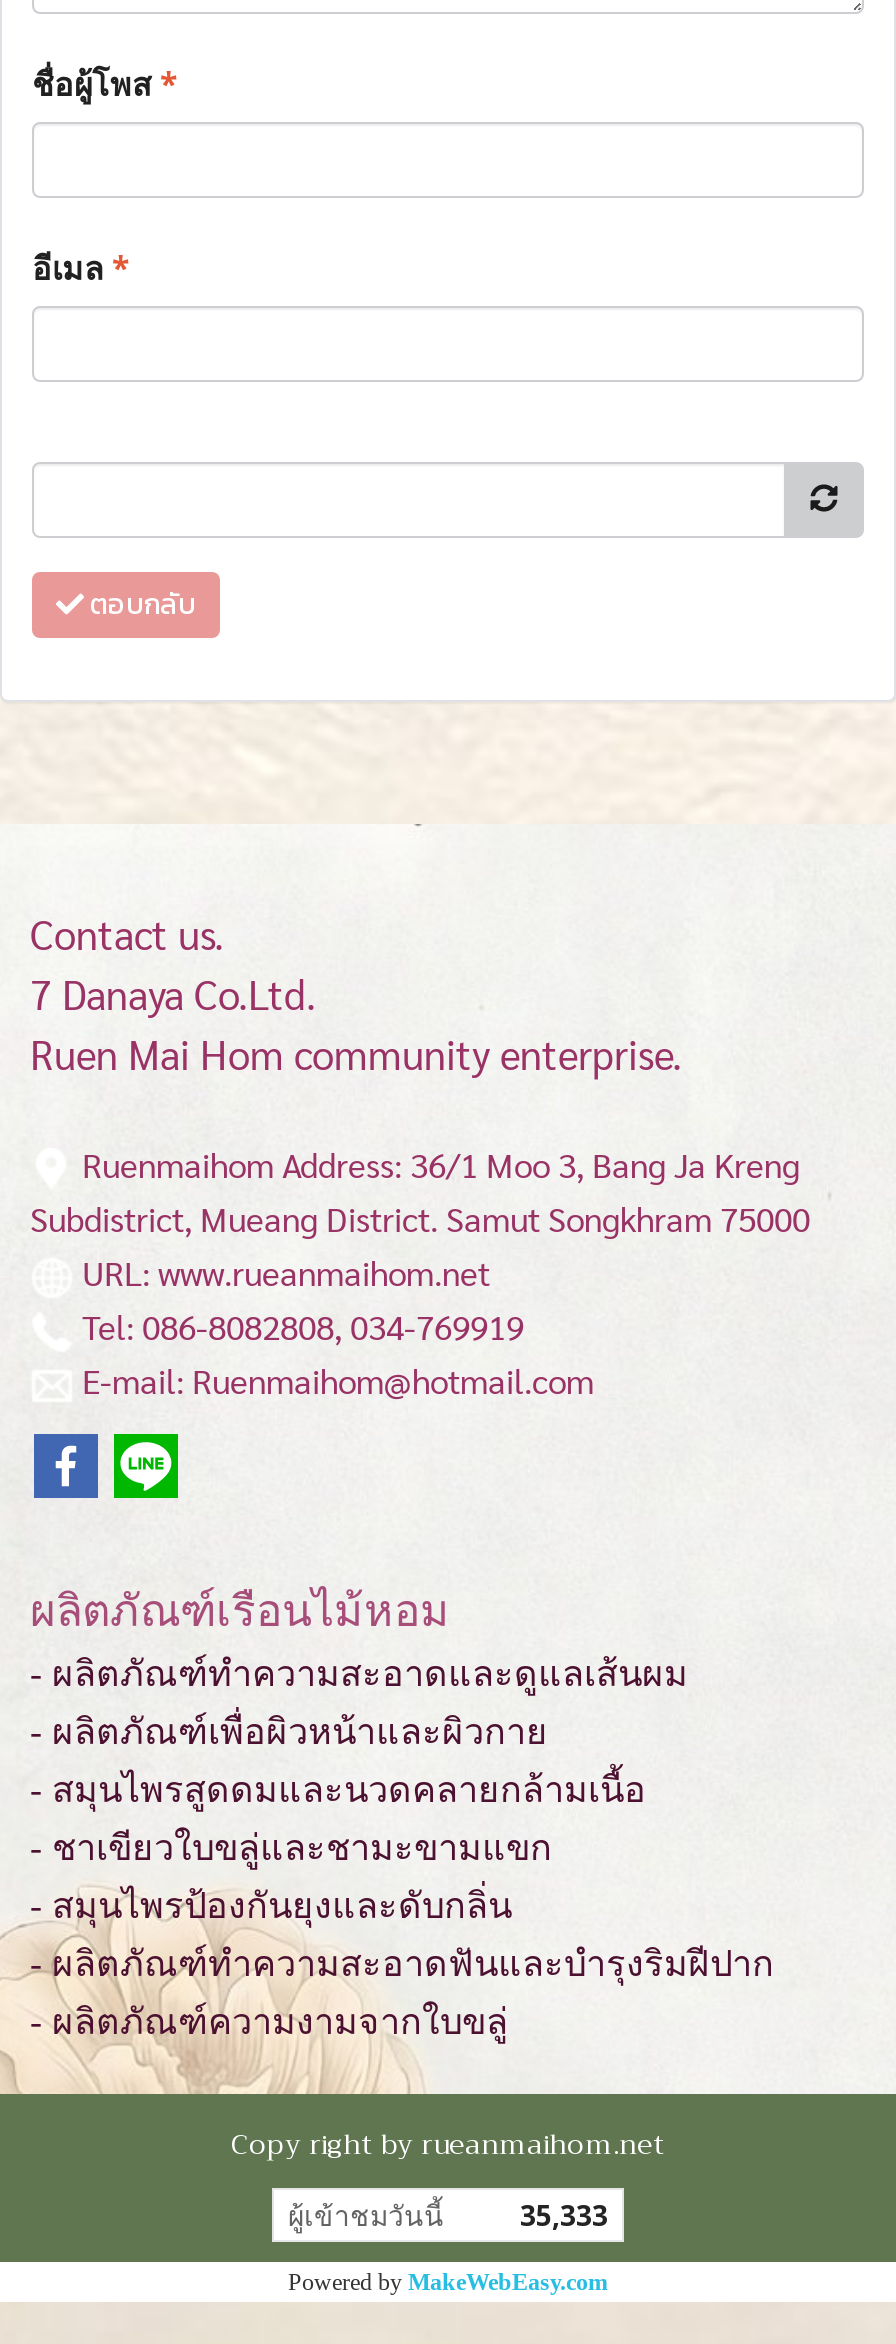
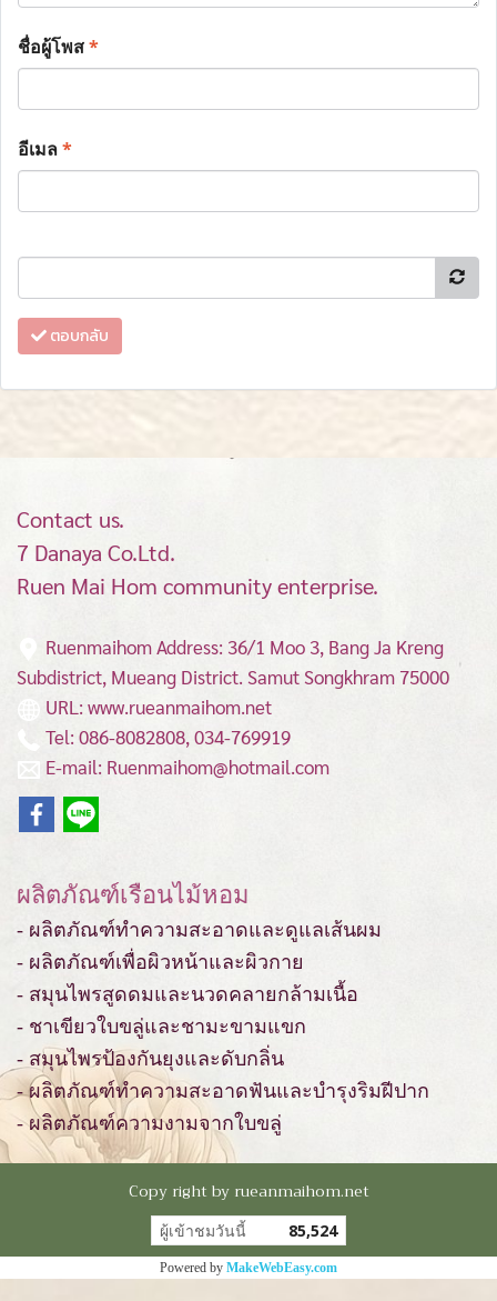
[288,2195,608,2233] ผู้เข้าชมวันนี้ 35,333 -> [160,1219,337,1240] ผู้เข้าชมวันนี้ 85,524

